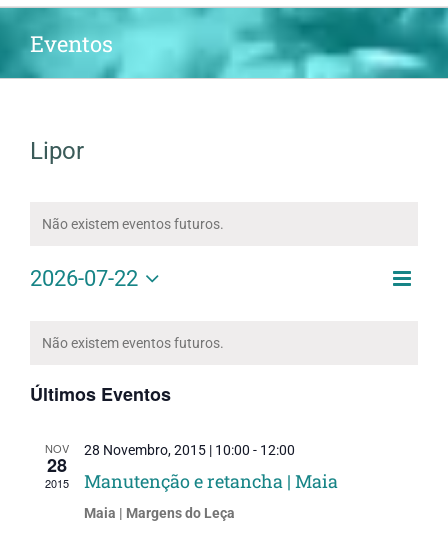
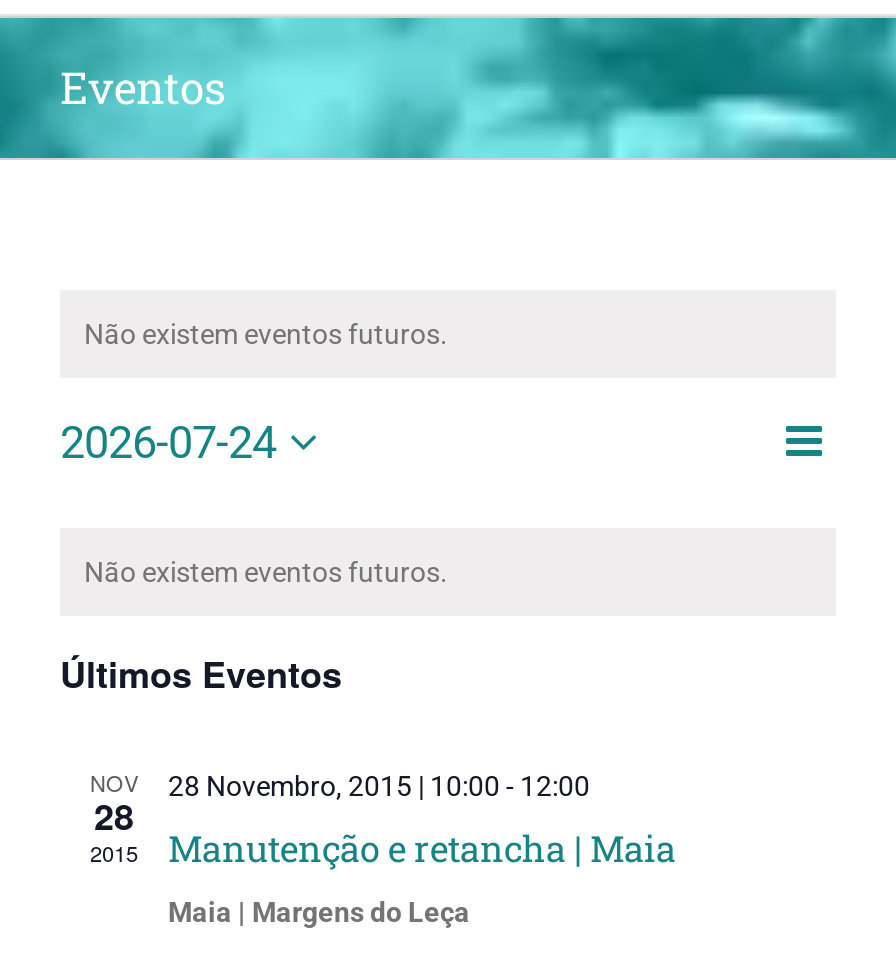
[30,137,84,165] Lipor -> none
[30,265,138,291] 2026-07-22 -> [60,416,276,468] 2026-07-24

